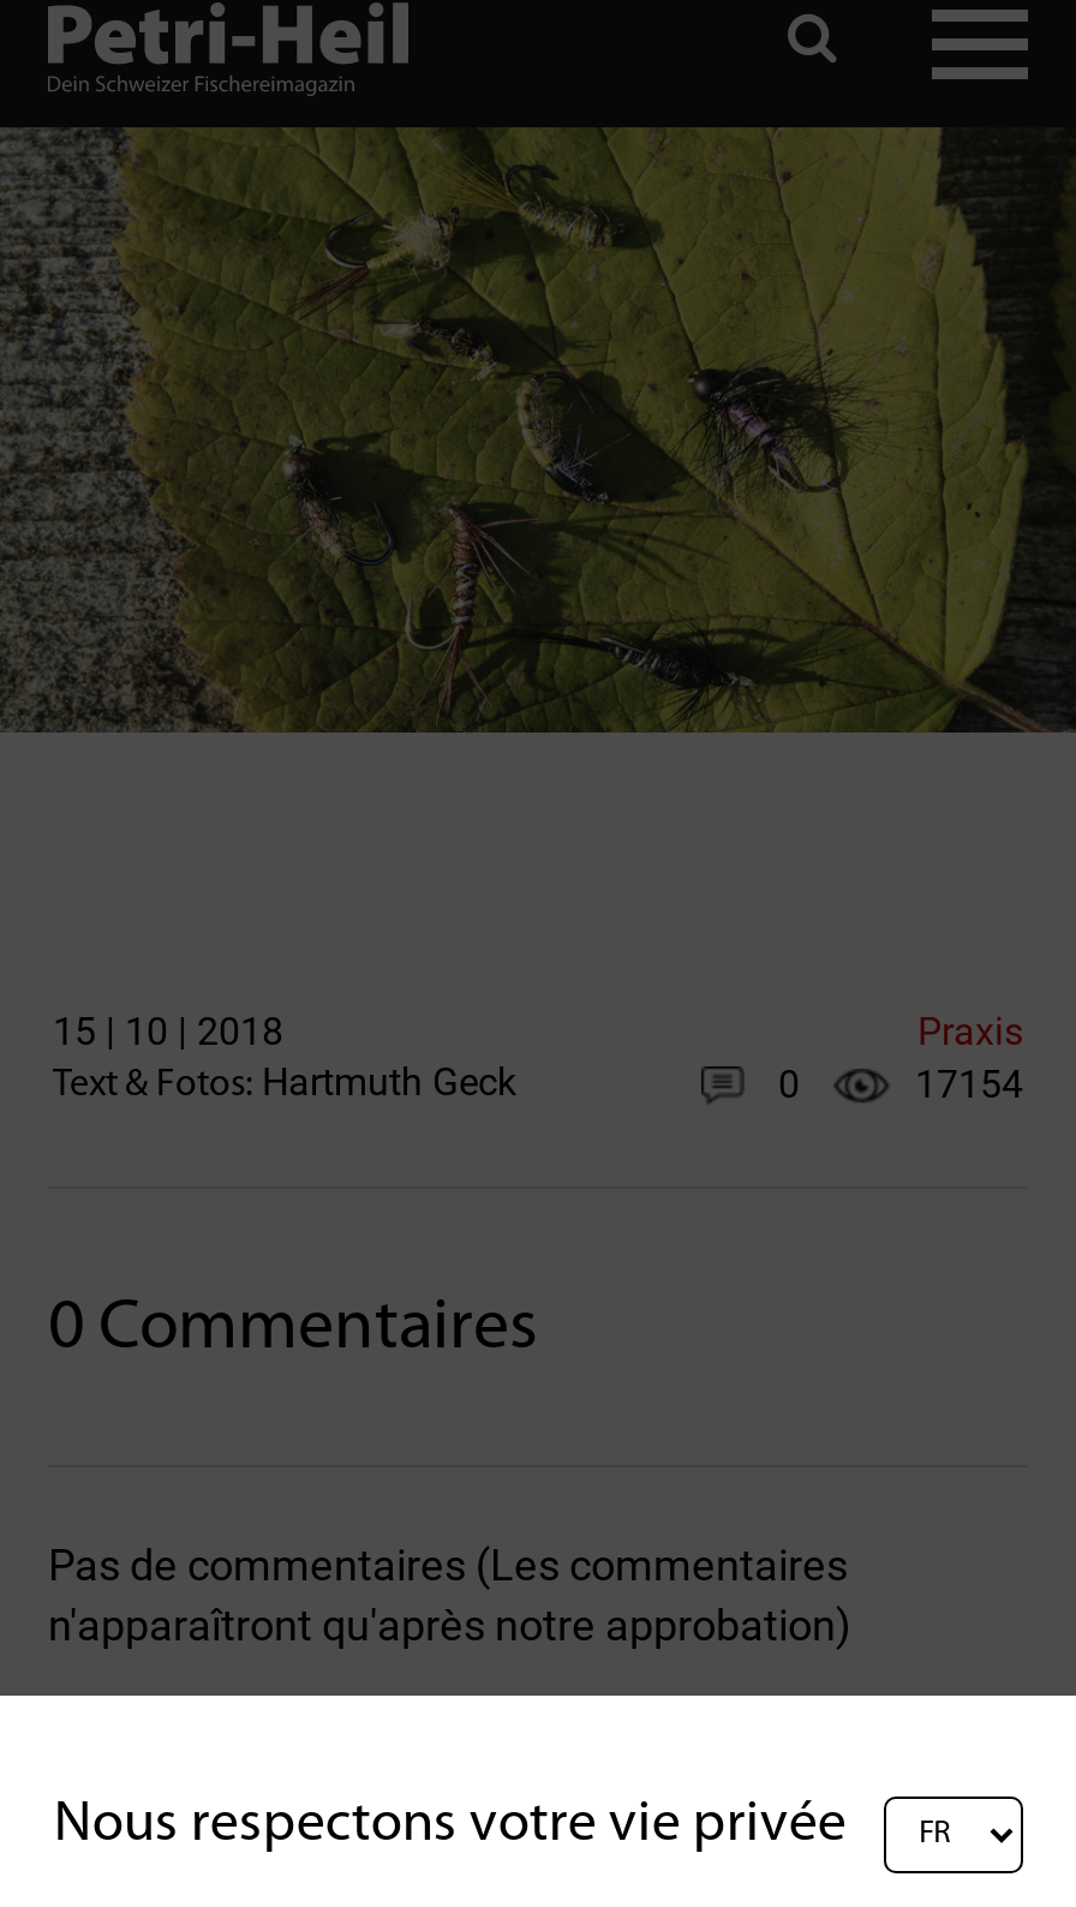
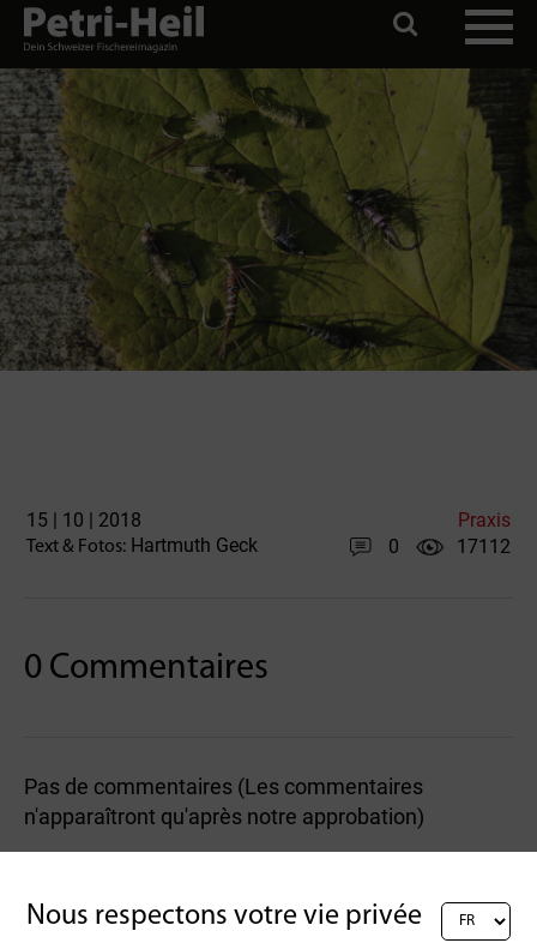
[915,1061,1023,1107] 17154 -> [457,535,511,558] 17112

